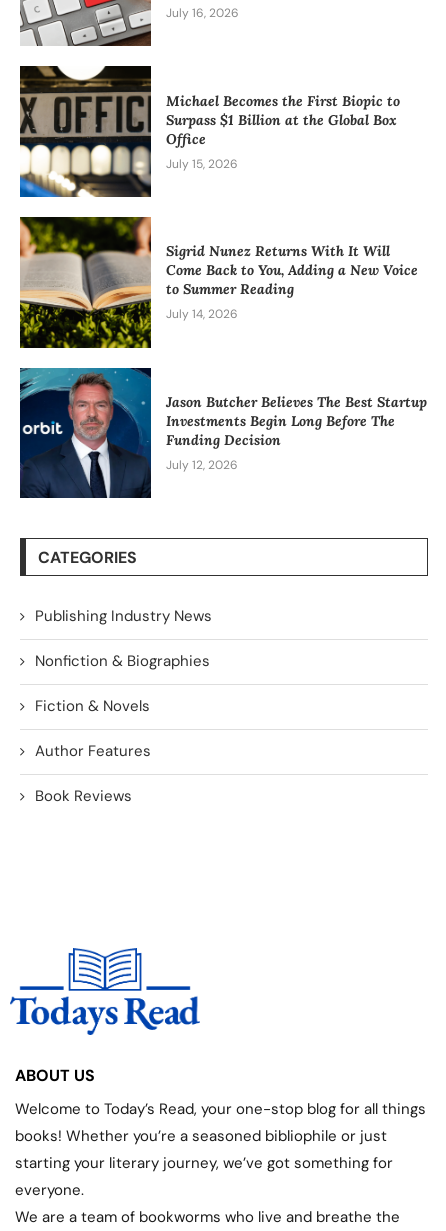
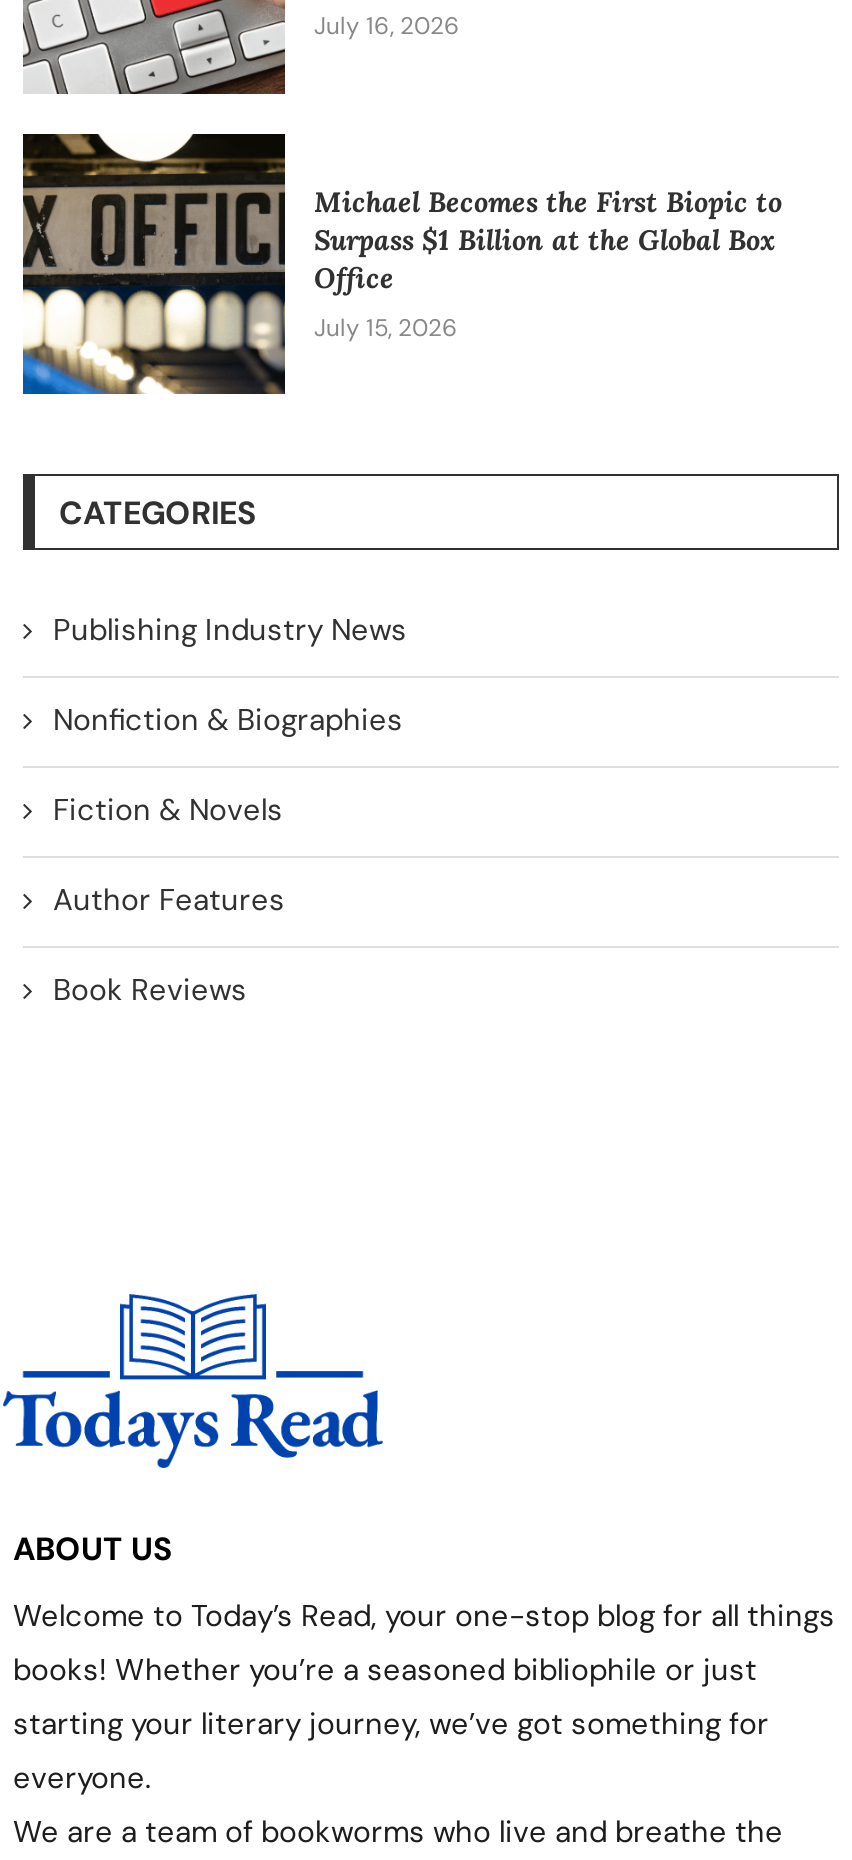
[19,216,417,349] [image] | Sigrid Nunez Returns With It Will | Come Back to You, Adding a New Voice | to Summer Reading | July 14, 2026 -> none
[19,367,426,499] [image] | Jason Butcher Believes The Best Startup | Investments Begin Long Before The | Funding Decision | July 12, 2026 -> none

